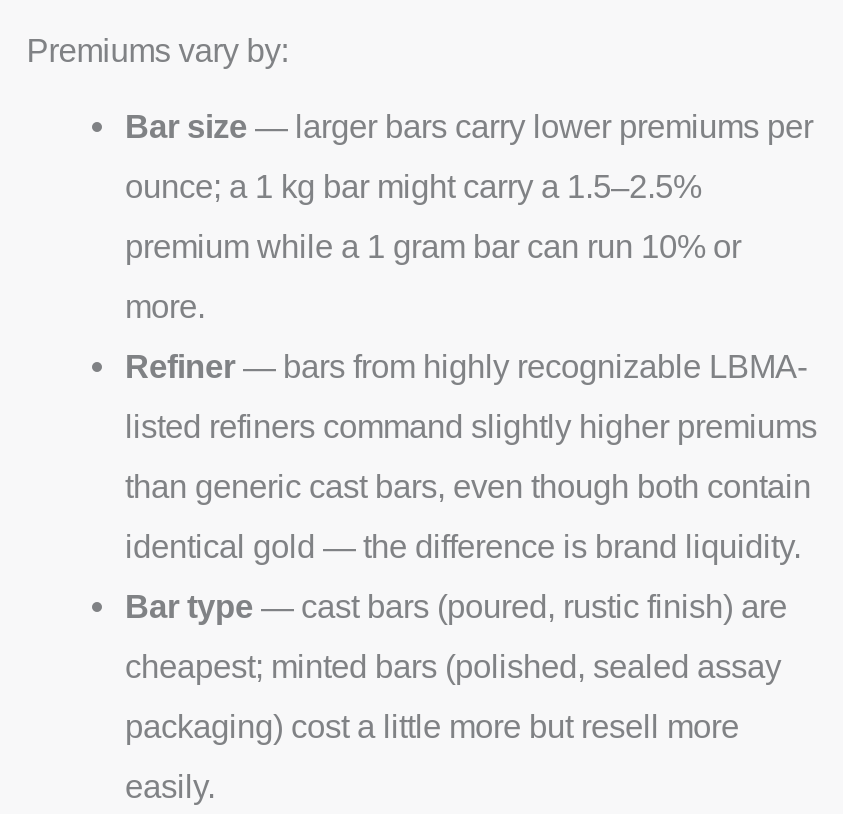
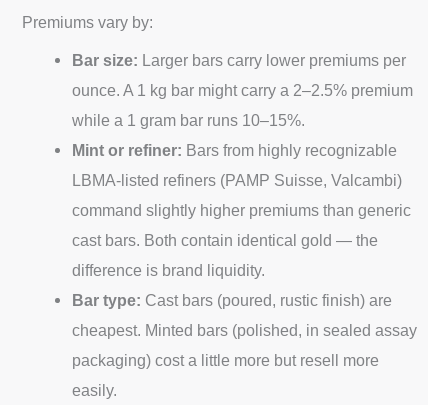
[125,108,813,144] Bar size — larger bars carry lower premiums per -> [71,51,405,69] Bar size: Larger bars carry lower premiums per
[125,168,701,204] ounce; a 1 kg bar might carry a 1.5–2.5% -> [71,81,412,99] ounce. A 1 kg bar might carry a 2–2.5% premium
[125,228,741,264] premium while a 1 gram bar can run 10% or -> [71,111,304,129] while a 1 gram bar runs 10–15%.
[125,288,205,324] more. -> [71,141,396,159] Mint or refiner: Bars from highly recognizable
[125,348,807,384] Refiner — bars from highly recognizable LBMA- -> [71,171,401,189] LBMA-listed refiners (PAMP Suisse, Valcambi)
[125,408,817,444] listed refiners command slightly higher premiums -> [71,201,410,219] command slightly higher premiums than generic
[125,468,811,504] than generic cast bars, even though both contain -> [71,231,377,249] cast bars. Both contain identical gold — the
[125,528,801,564] identical gold — the difference is brand liquidity. -> [71,261,264,279] difference is brand liquidity.
[125,588,787,624] Bar type — cast bars (poured, rustic finish) are -> [71,291,391,309] Bar type: Cast bars (poured, rustic finish) are
[125,648,781,684] cheapest; minted bars (polished, sealed assay -> [71,321,416,339] cheapest. Minted bars (polished, in sealed assay

